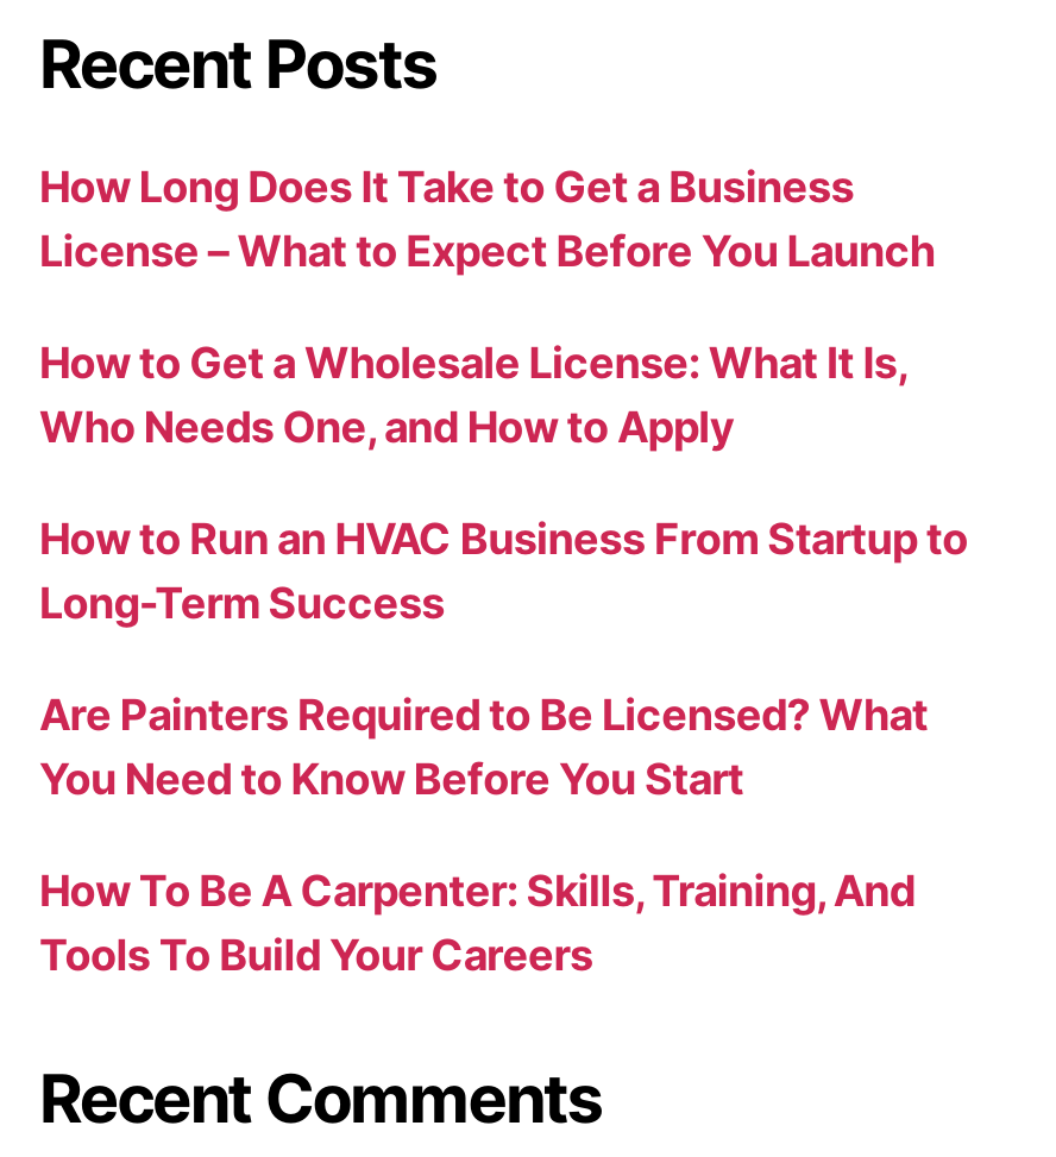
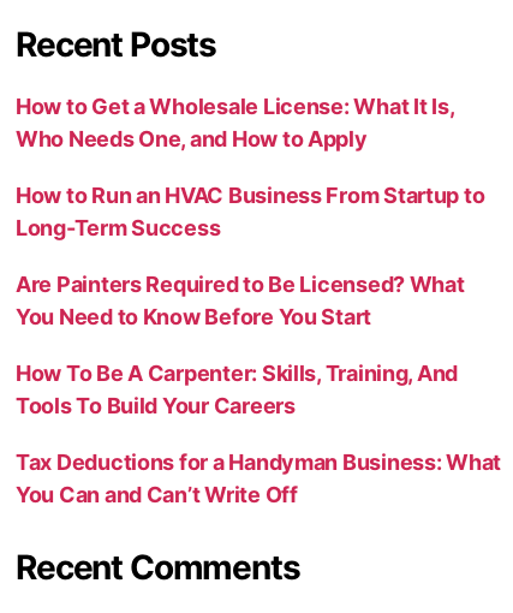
[39,161,944,275] How Long Does It Take to Get a Business | License – What to Expect Before You Launch -> none
moved [39,337,968,979] -> [16,93,485,418]: How to Get a Wholesale License: What It Is, | Who Needs One, and How to Apply | How to Run an HVAC Business From Startup to | Long-Term Success | Are Painters Required to Be Licensed? What | You Need to Know Before You Start | How To Be A Carpenter: Skills, Training, And | Tools To Build Your Careers
none -> [16,449,501,507] Tax Deductions for a Handyman Business: What | You Can and Can’t Write Off

